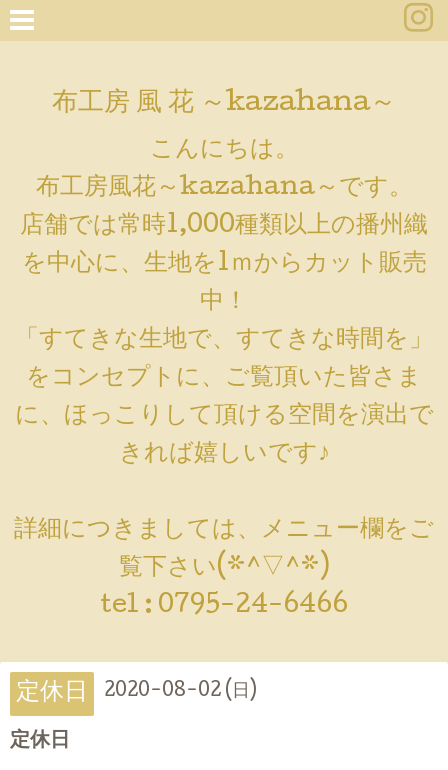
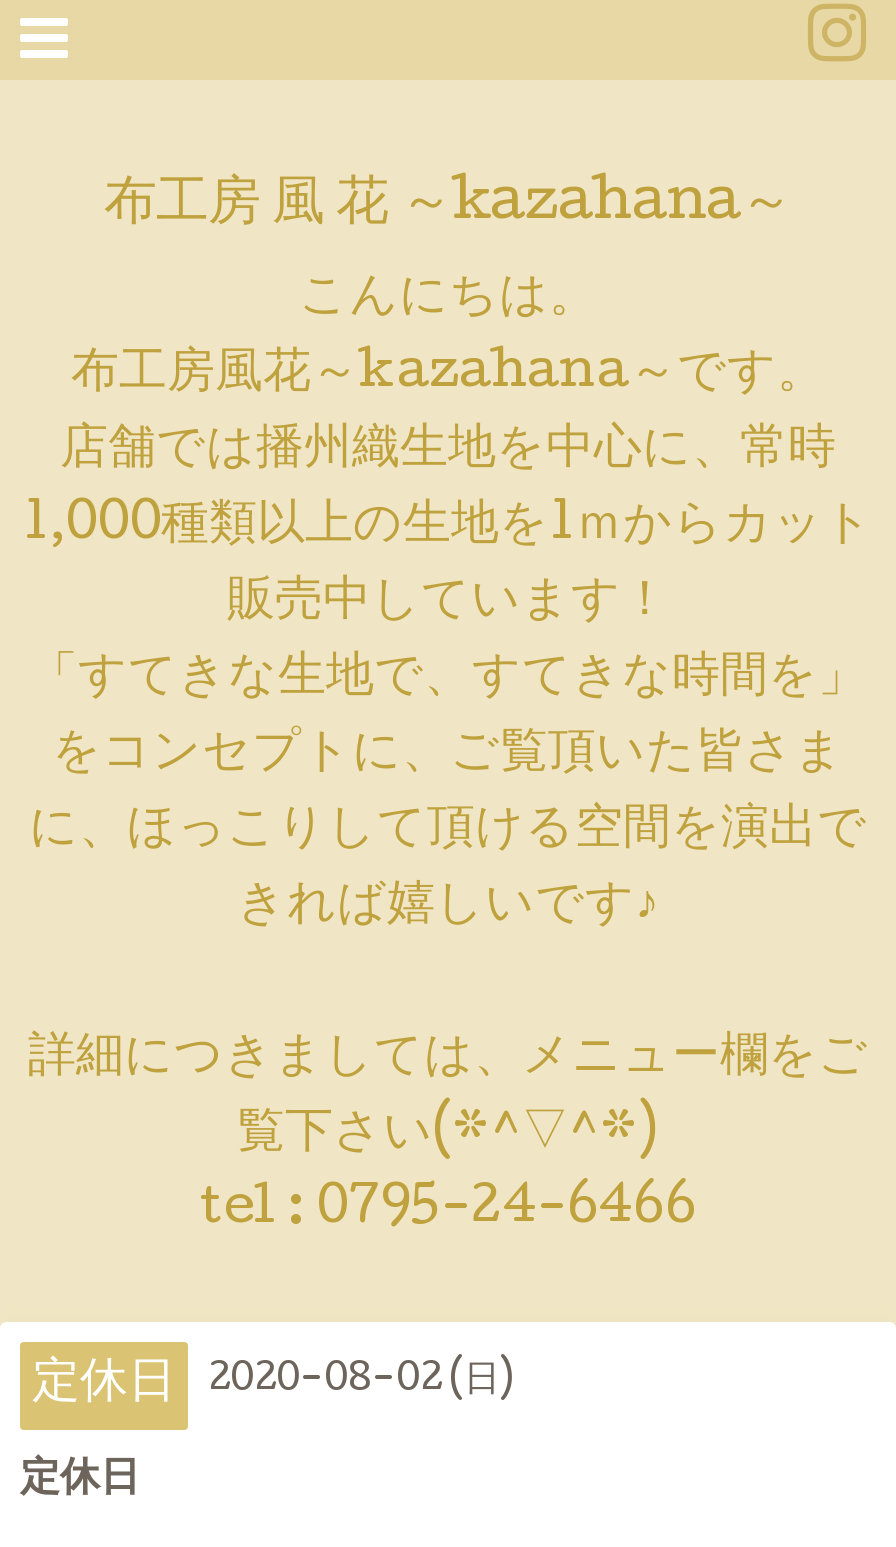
[20,213,428,316] 店舗では常時1,000種類以上の播州織 | を中心に、生地を1ｍからカット販売 | 中！ -> [23,424,873,630] 店舗では播州織生地を中心に、常時 | 1,000種類以上の生地を1ｍからカット | 販売中しています！

